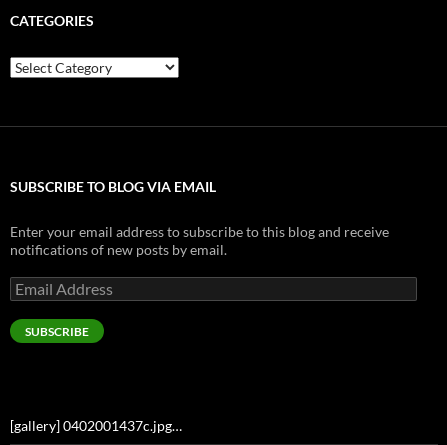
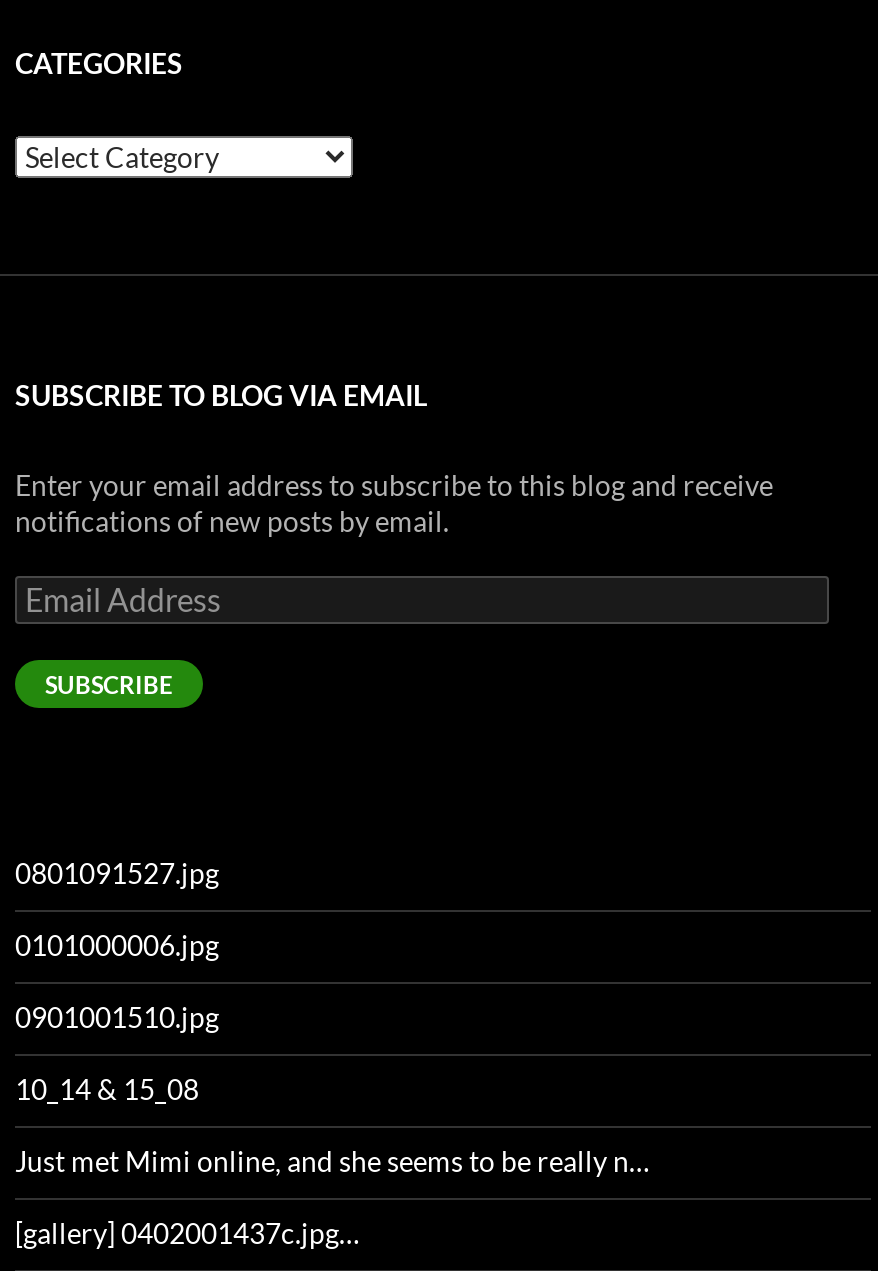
none -> [15,855,649,1177] 0801091527.jpg | 0101000006.jpg | 0901001510.jpg | 10_14 & 15_08 | Just met Mimi online, and she seems to be really n…

